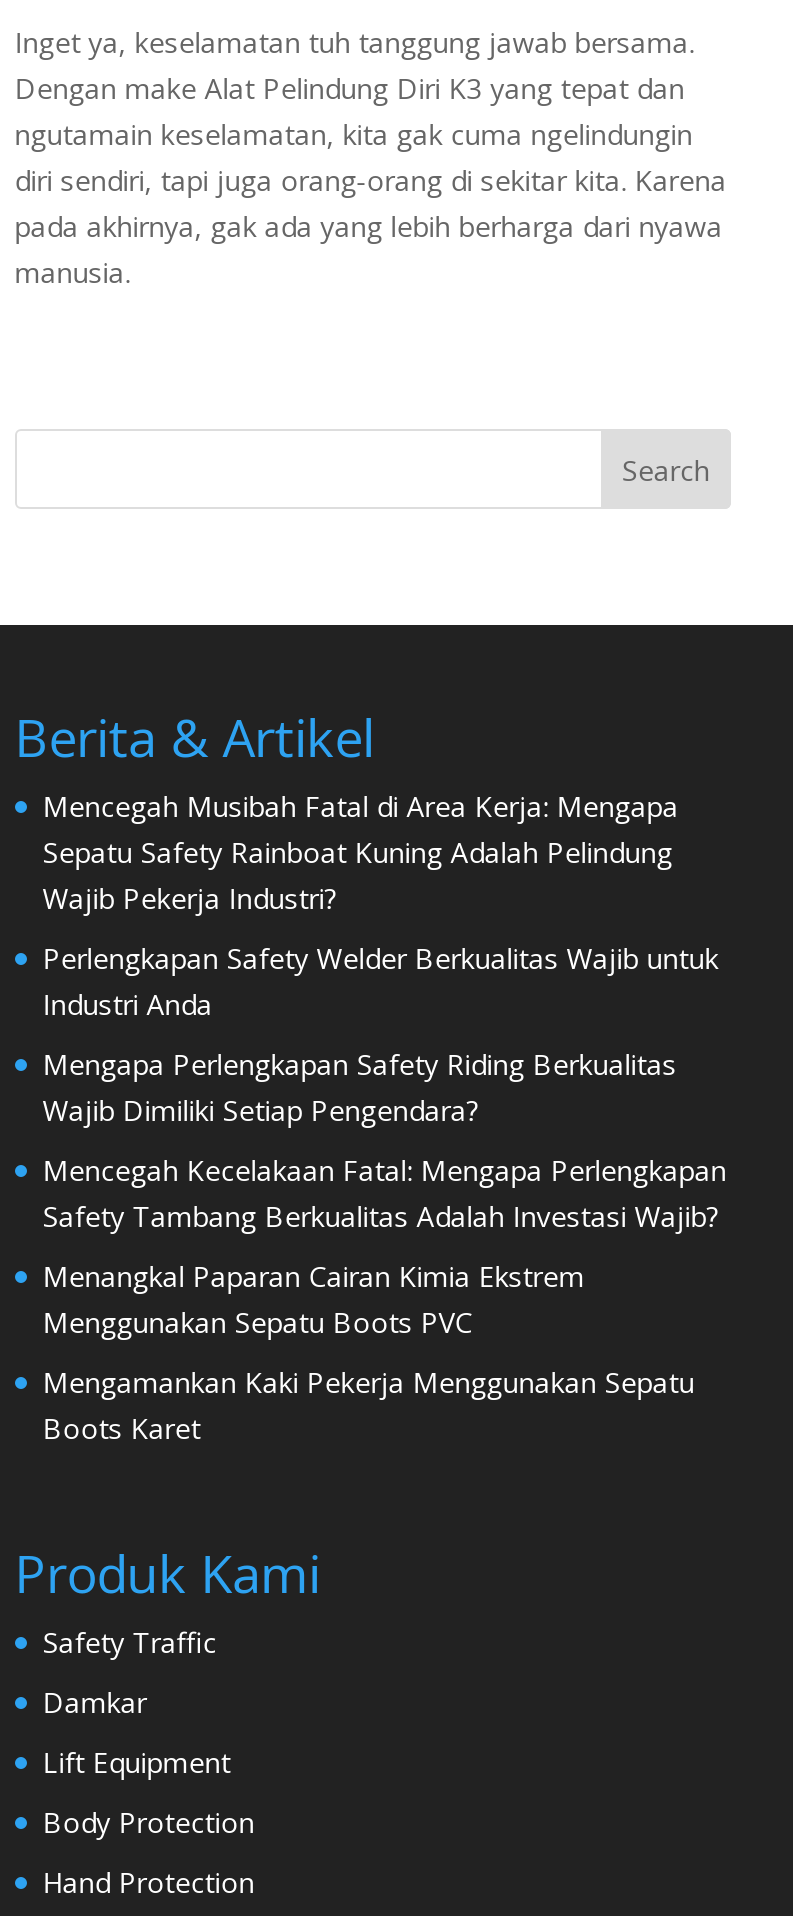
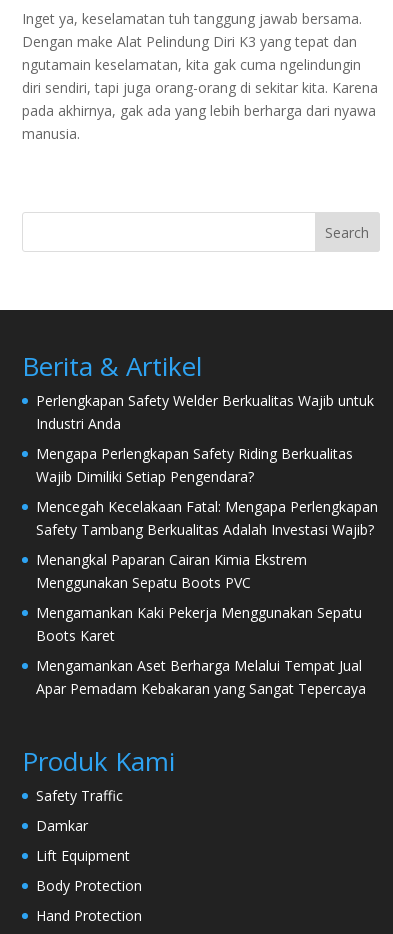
[43,787,679,917] Mencegah Musibah Fatal di Area Kerja: Mengapa | Sepatu Safety Rainboat Kuning Adalah Pelindung | Wajib Pekerja Industri? -> none
moved [43,939,727,1447] -> [36,391,378,645]: Perlengkapan Safety Welder Berkualitas Wajib untuk | Industri Anda | Mengapa Perlengkapan Safety Riding Berkualitas | ... | Mengamankan Kaki Pekerja Menggunakan Sepatu | Boots Karet
none -> [36,656,366,698] Mengamankan Aset Berharga Melalui Tempat Jual | Apar Pemadam Kebakaran yang Sangat Tepercaya

